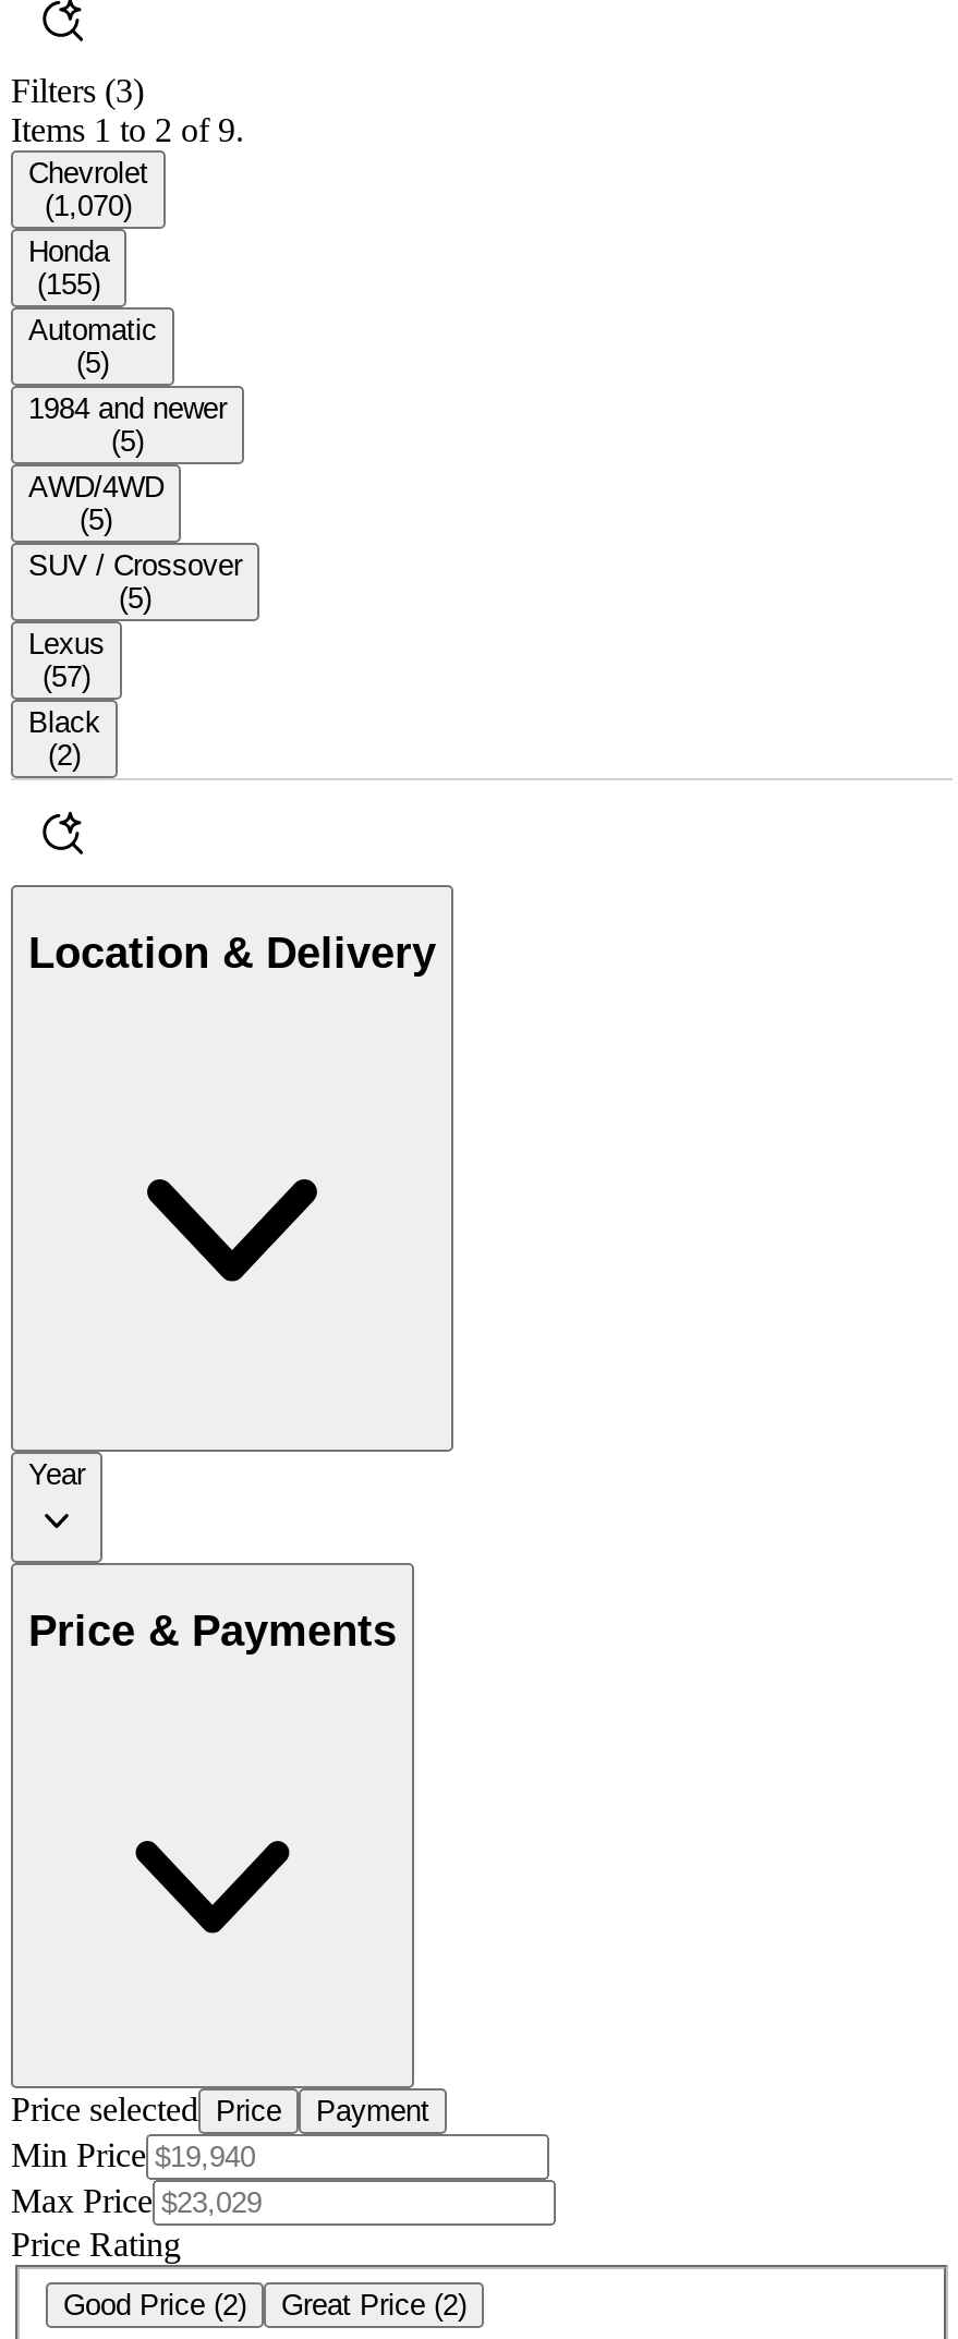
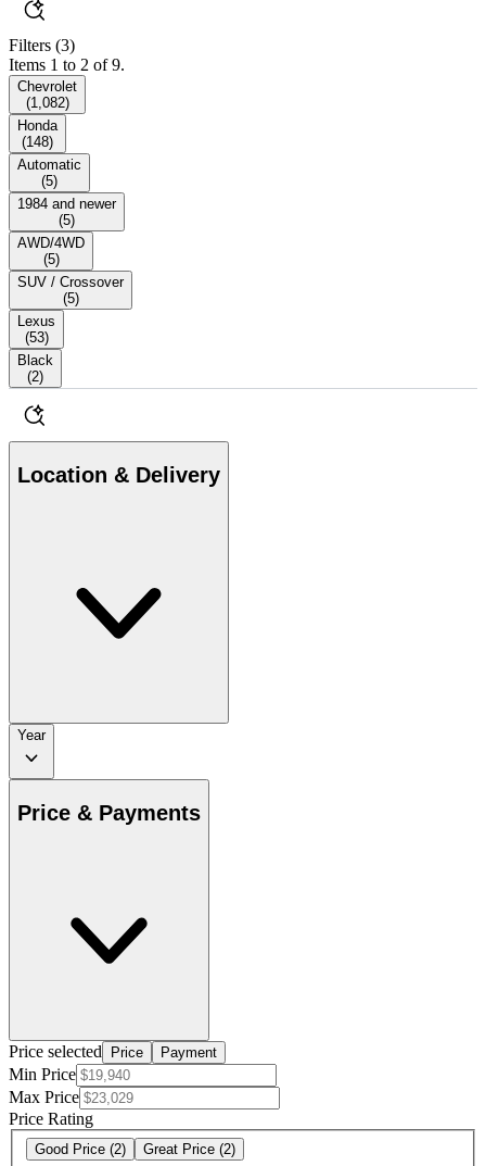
[45,189,132,222] (1,070) -> [25,94,69,111] (1,082)
[37,268,100,301] (155) -> [22,134,53,150] (148)
[43,660,90,693] (57) -> [24,329,48,345] (53)

